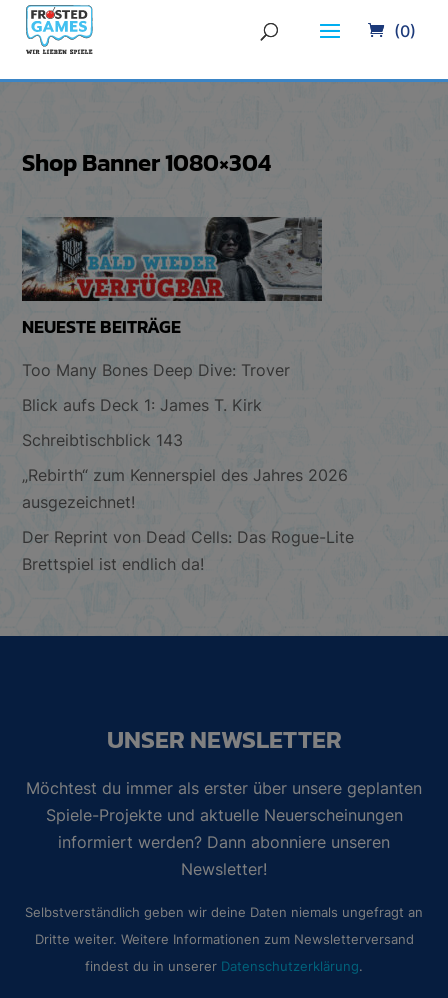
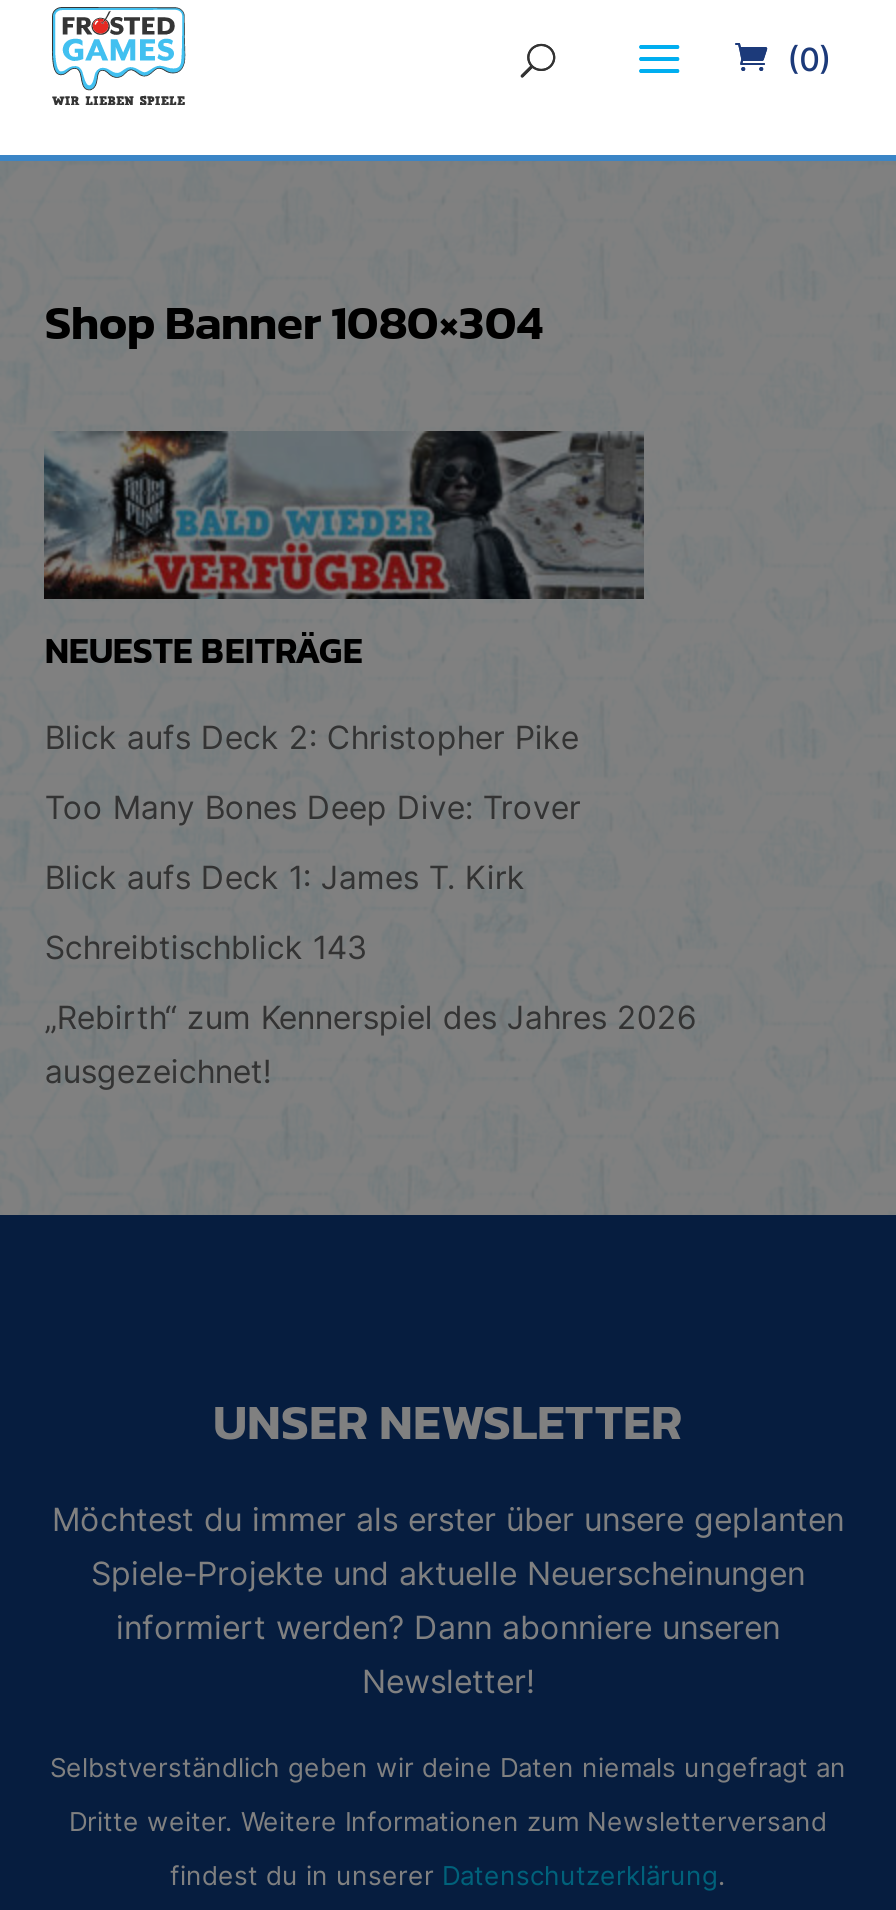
none -> [45,717,579,757] Blick aufs Deck 2: Christopher Pike
moved [22,360,348,512] -> [45,787,697,1091]: Too Many Bones Deep Dive: Trover | Blick aufs Deck 1: James T. Kirk | Schreibtischblick 143 | „Rebirth“ zum Kennerspiel des Jahres 2026 | ausgezeichnet!
[22,527,354,574] Der Reprint von Dead Cells: Das Rogue-Lite | Brettspiel ist endlich da! -> none

